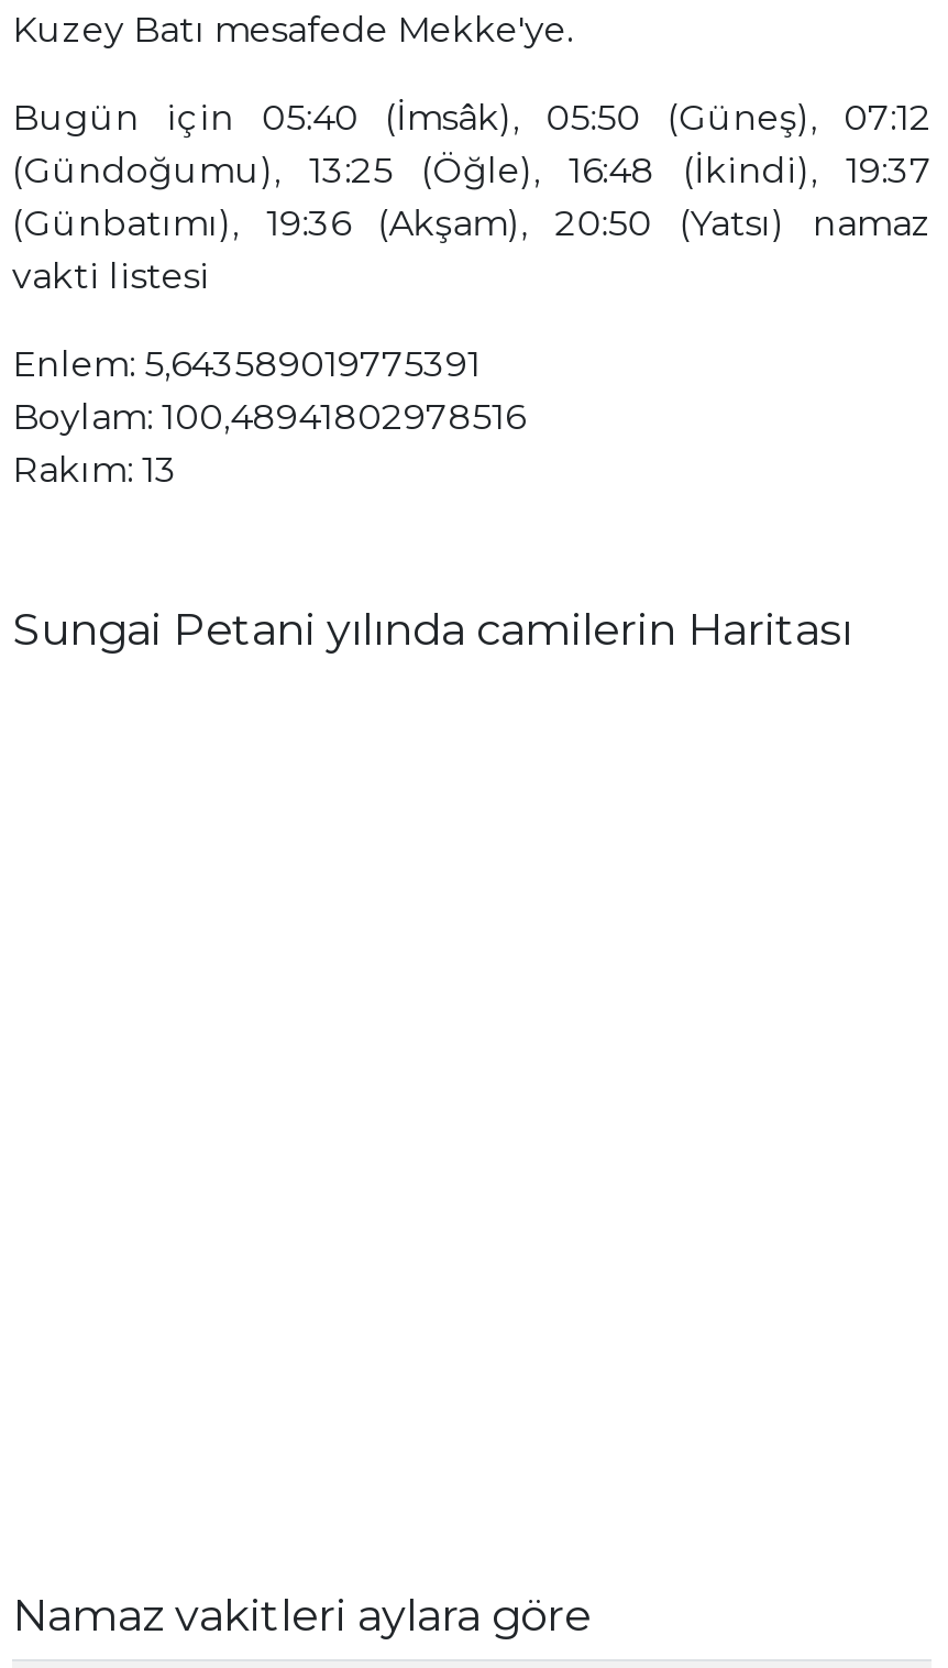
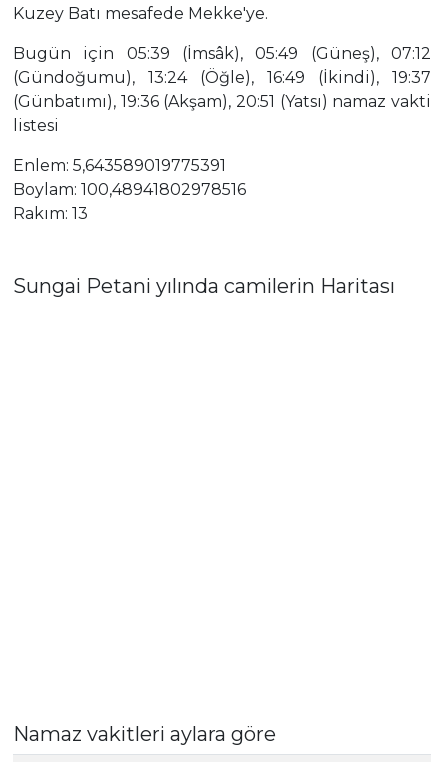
[12,97,932,297] Bugün için 05:40 (İmsâk), 05:50 (Güneş), 07:12 | (Gündoğumu), 13:25 (Öğle), 16:48 (İkindi), 19:37 | (Günbatımı), 19:36 (Akşam), 20:50 (Yatsı) namaz | vakti listesi -> [13,44,431,135] Bugün için 05:39 (İmsâk), 05:49 (Güneş), 07:12 | (Gündoğumu), 13:24 (Öğle), 16:49 (İkindi), 19:37 | (Günbatımı), 19:36 (Akşam), 20:51 (Yatsı) namaz vakti | listesi

